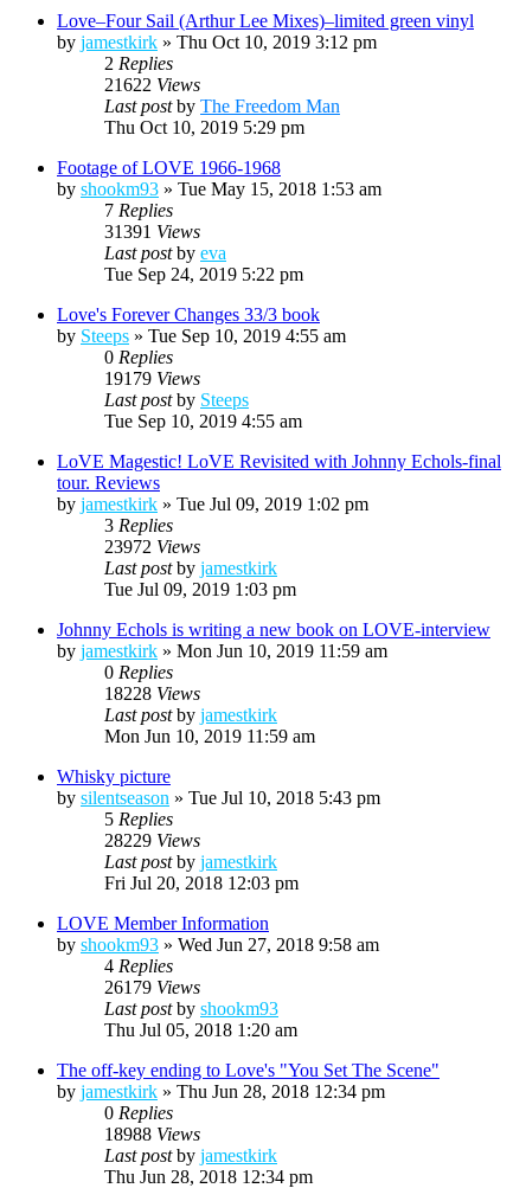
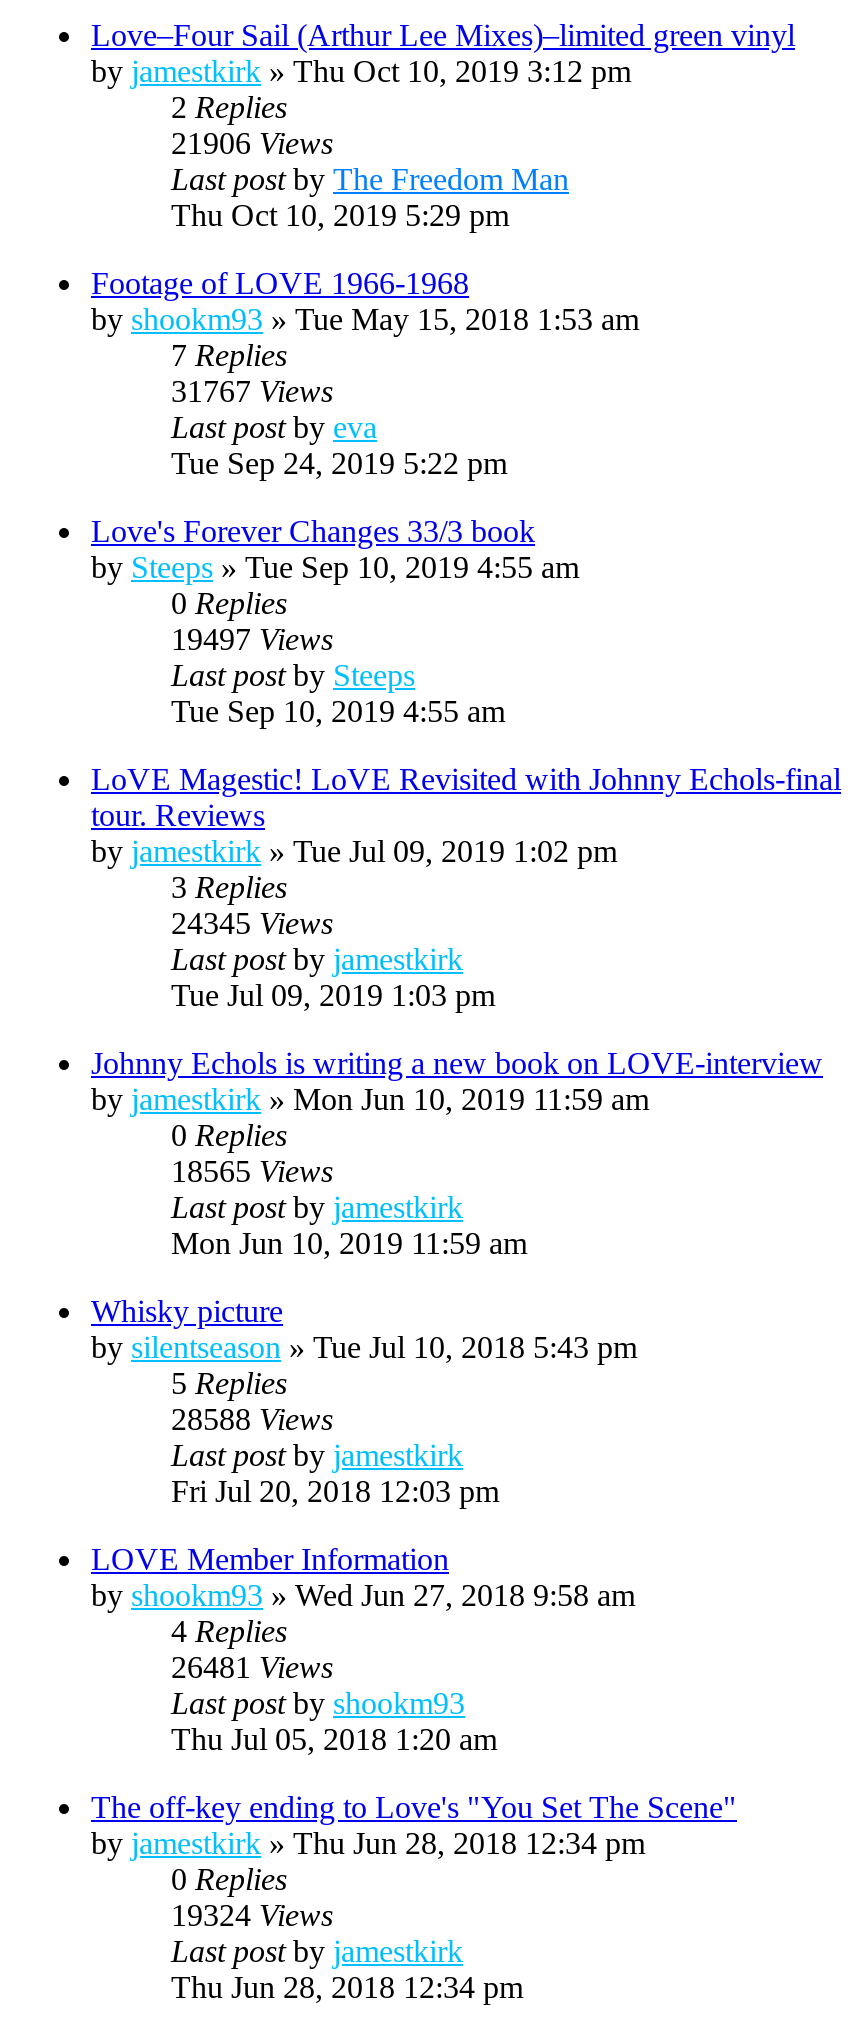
[104,74,200,95] 21622 Views -> [171,126,333,160] 21906 Views
[104,221,200,241] 31391 Views -> [171,374,333,408] 31767 Views
[104,368,200,388] 19179 Views -> [171,622,333,656] 19497 Views
[104,536,200,556] 23972 Views -> [171,906,333,940] 24345 Views
[104,683,200,703] 18228 Views -> [171,1154,333,1188] 18565 Views
[104,830,200,850] 28229 Views -> [171,1402,333,1436] 28588 Views
[104,977,200,997] 26179 Views -> [171,1650,333,1684] 26481 Views
[104,1124,200,1144] 18988 Views -> [171,1898,333,1932] 19324 Views

